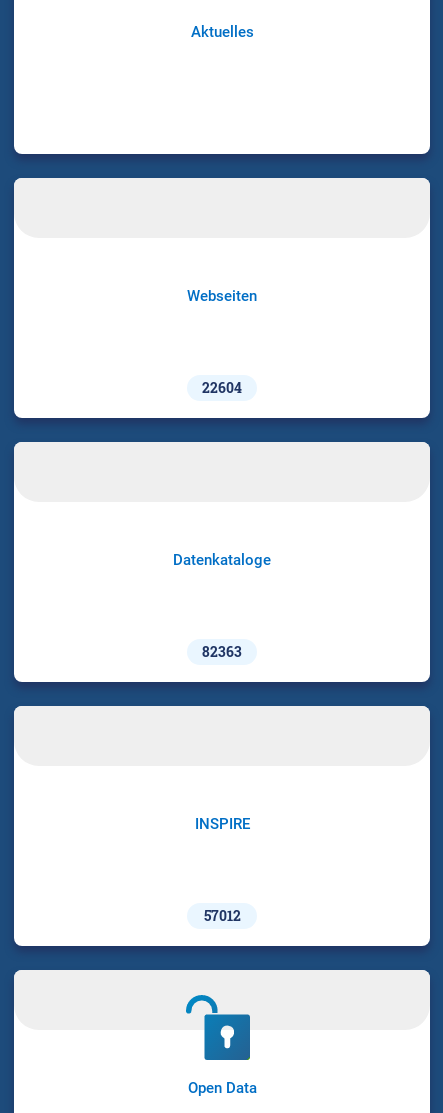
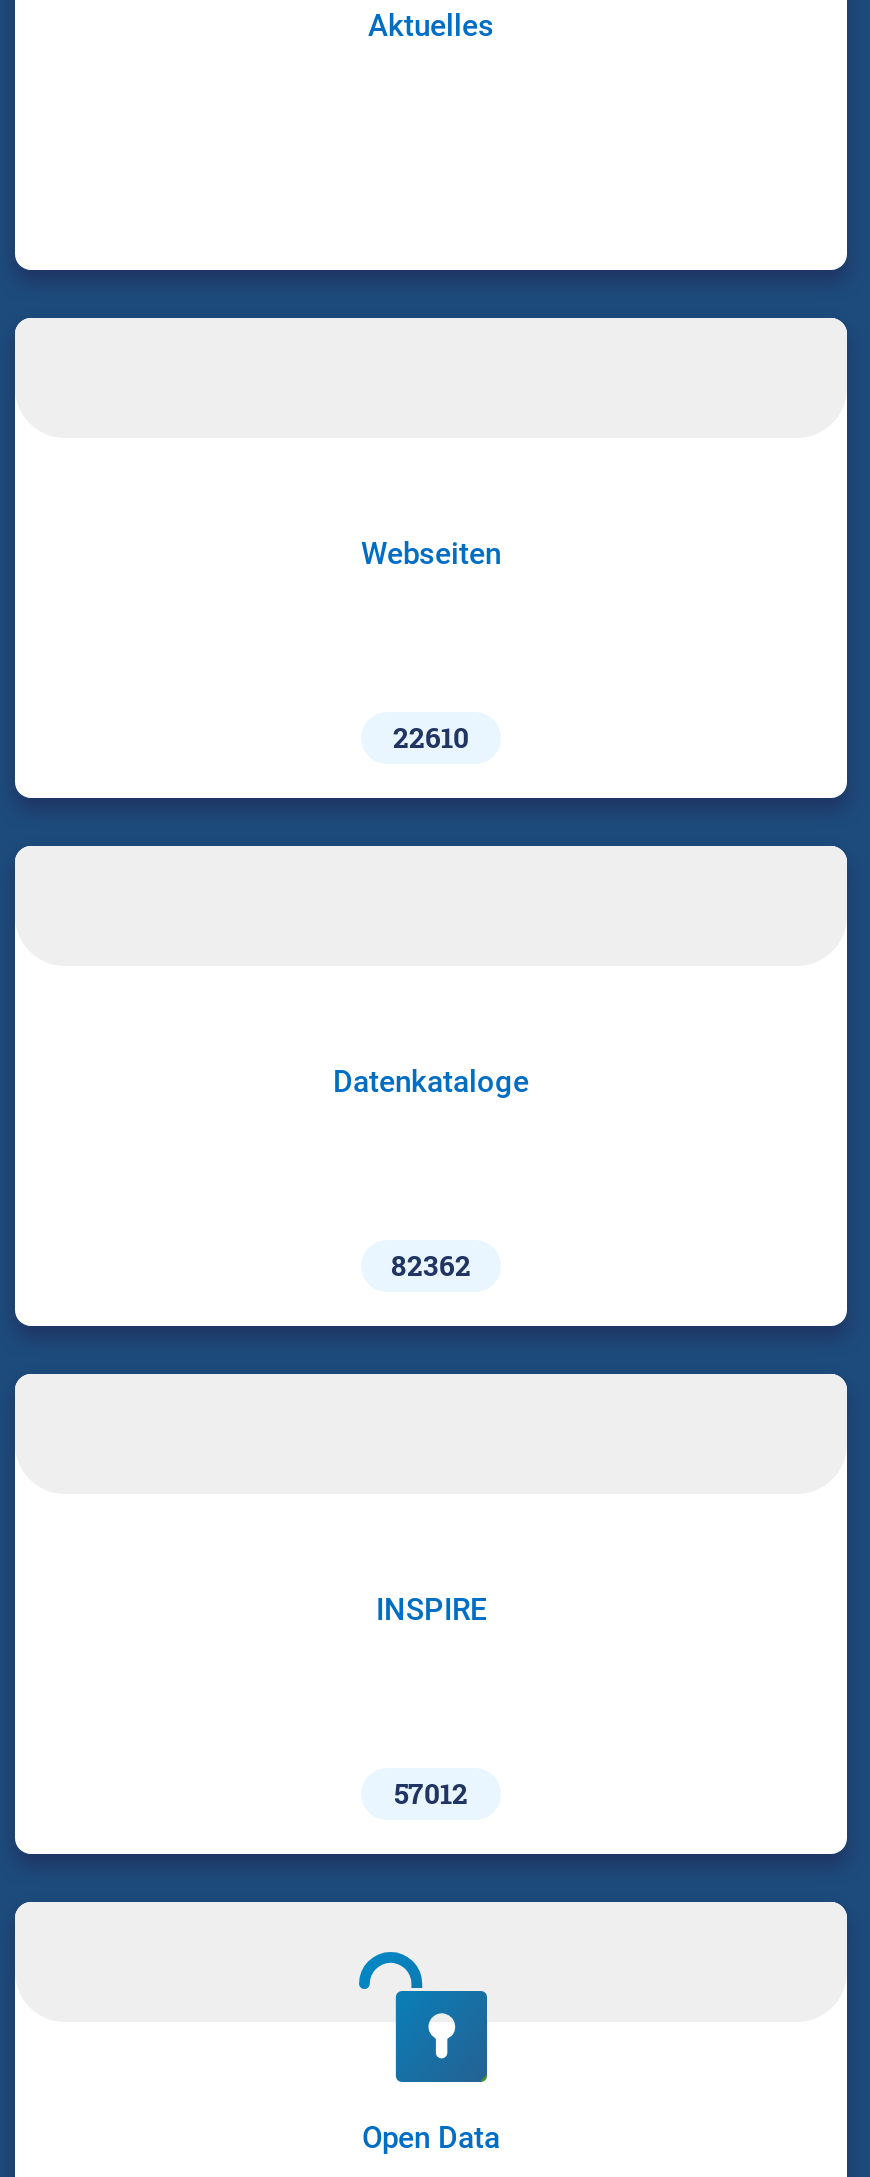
[202,378,242,397] 22604 -> [393,718,469,756] 22610
[202,642,242,661] 82363 -> [391,1246,471,1284] 82362

